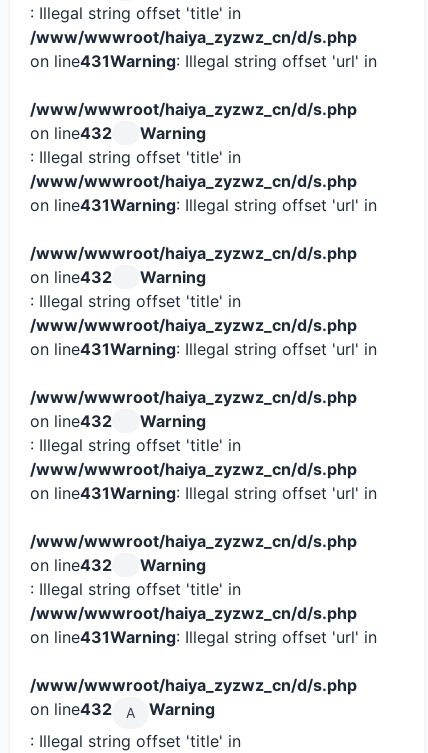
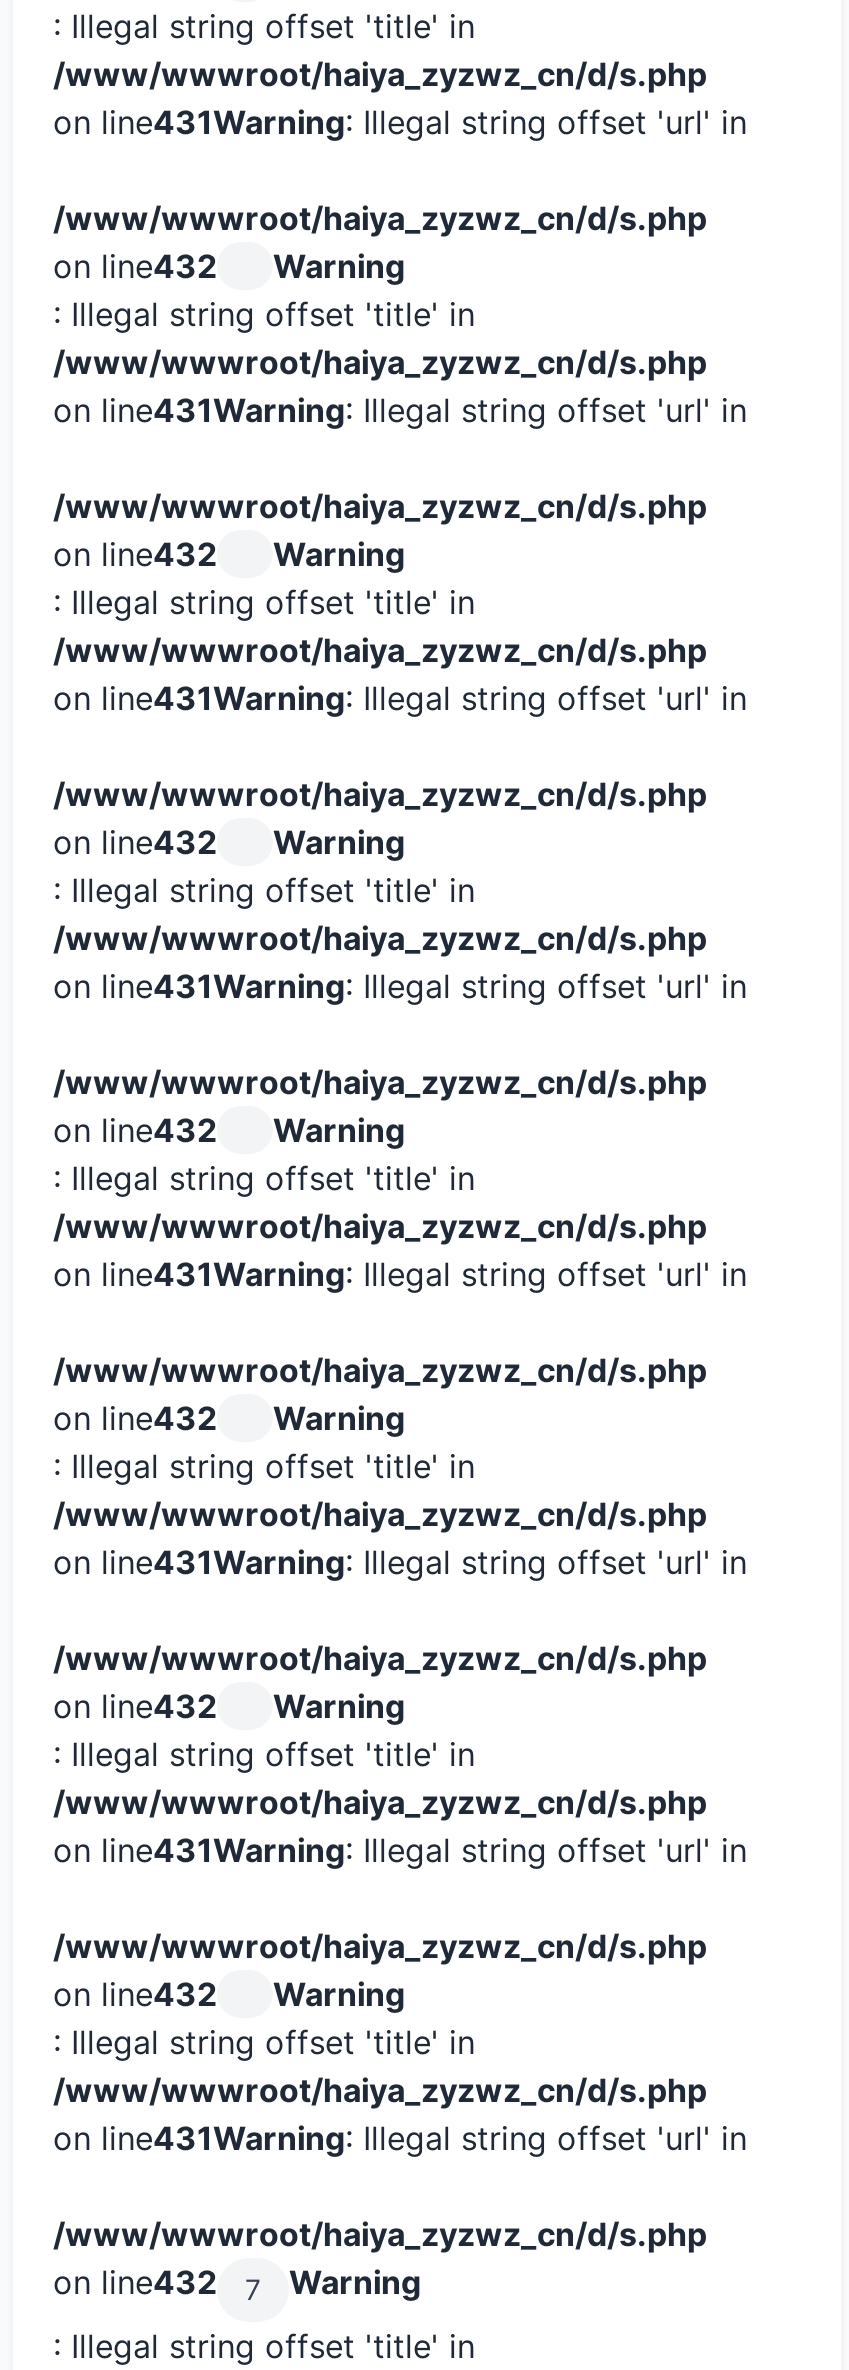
[126,704,135,721] A -> [53,1398,747,2306] Warning | : Illegal string offset 'title' in | /www/wwwroot/haiya_zyzwz_cn/d/s.php | on line431Warning: Illegal string offset 'url' in | /www/wwwroot/haiya_zyzwz_cn/d/s.php | on line432 | Warning | : Illegal string offset 'title' in | /www/wwwroot/haiya_zyzwz_cn/d/s.php | on line431Warning: Illegal string offset 'url' in | /www/wwwroot/haiya_zyzwz_cn/d/s.php | on line432 | Warning | : Illegal string offset 'title' in | /www/wwwroot/haiya_zyzwz_cn/d/s.php | on line431Warning: Illegal string offset 'url' in | /www/wwwroot/haiya_zyzwz_cn/d/s.php | on line432 | 7

